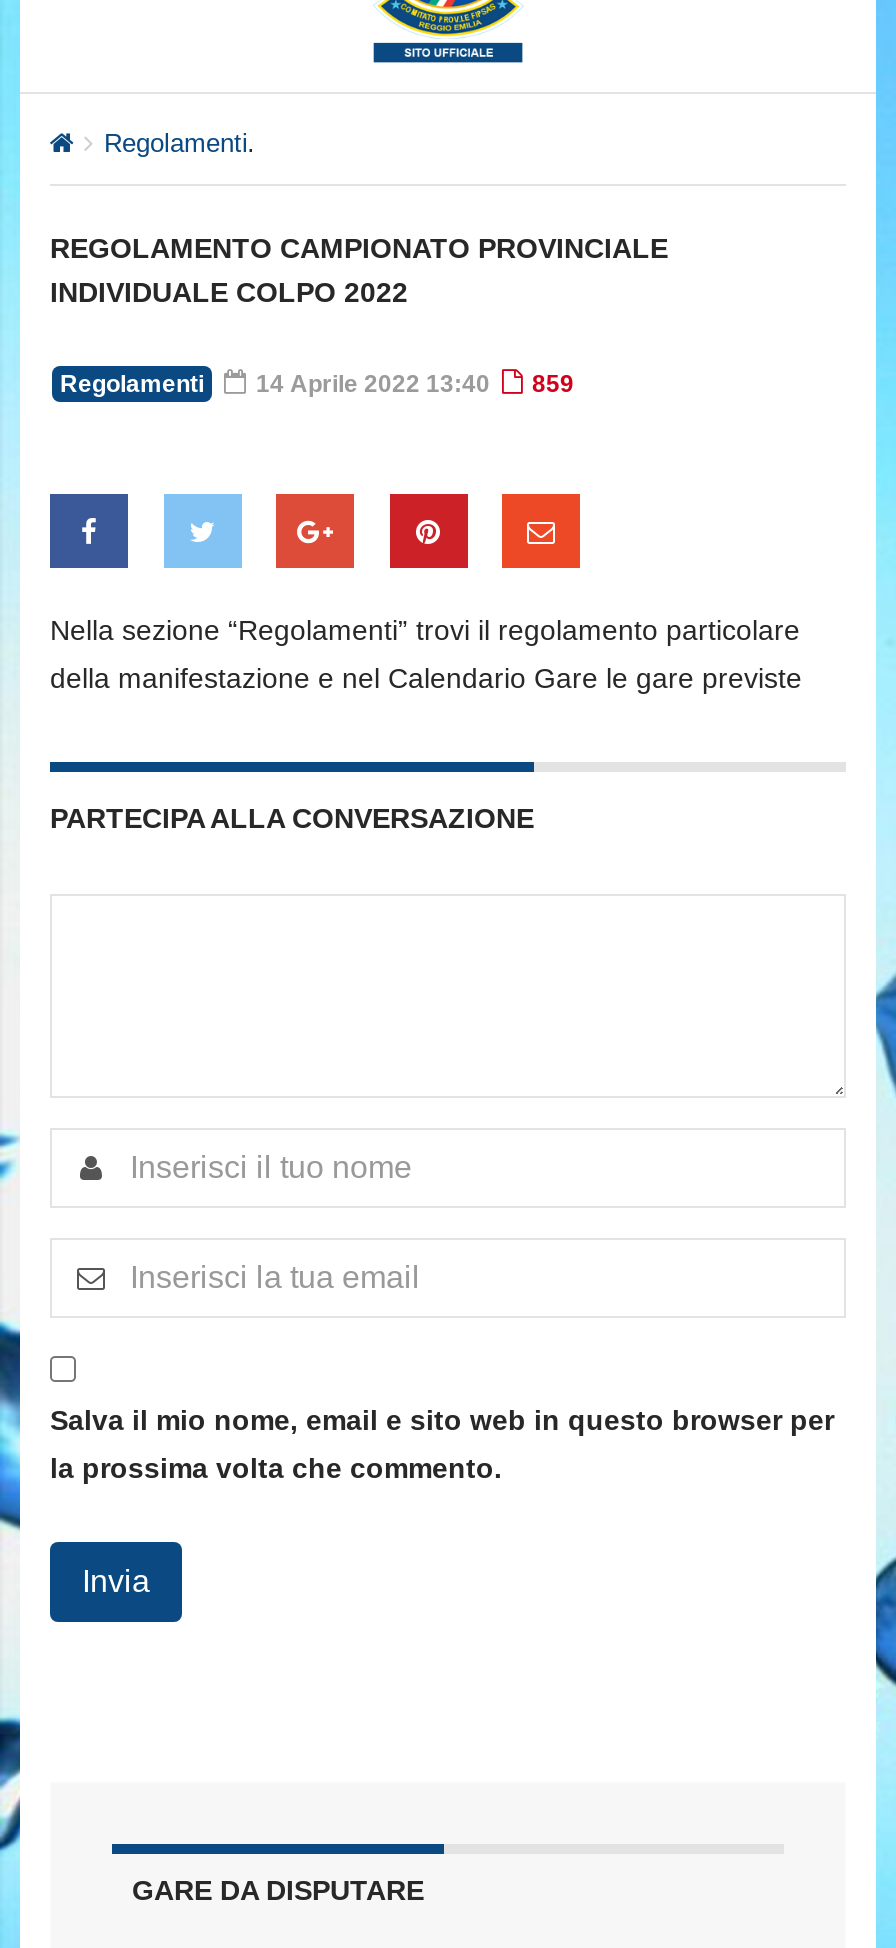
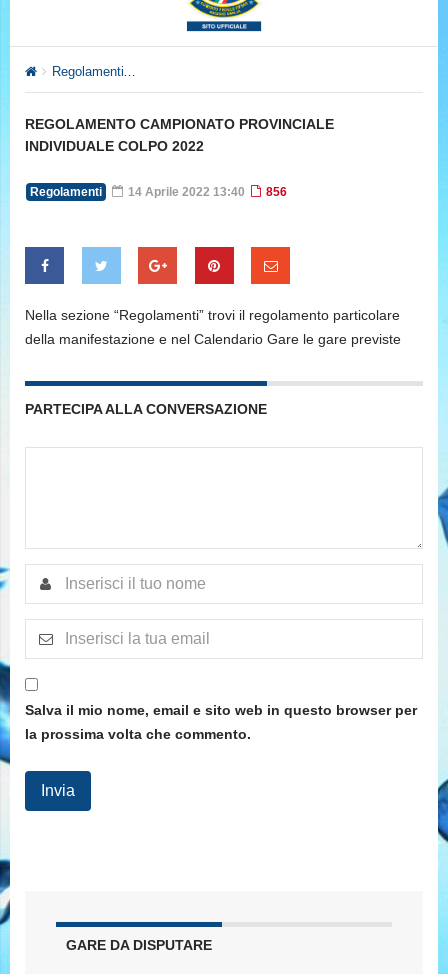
[60,370,574,398] Regolamenti 14 Aprile 2022 13:40 859 -> [30,185,287,199] Regolamenti 14 Aprile 2022 13:40 856

